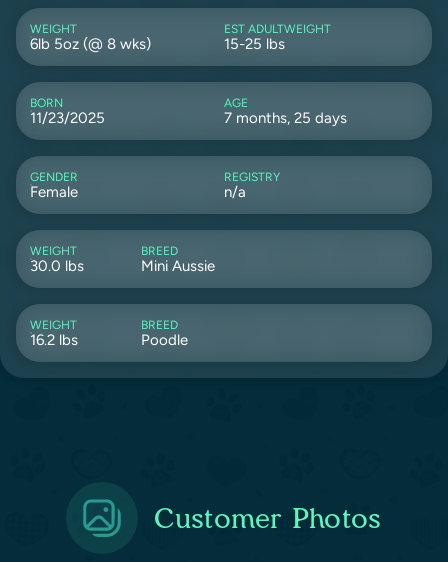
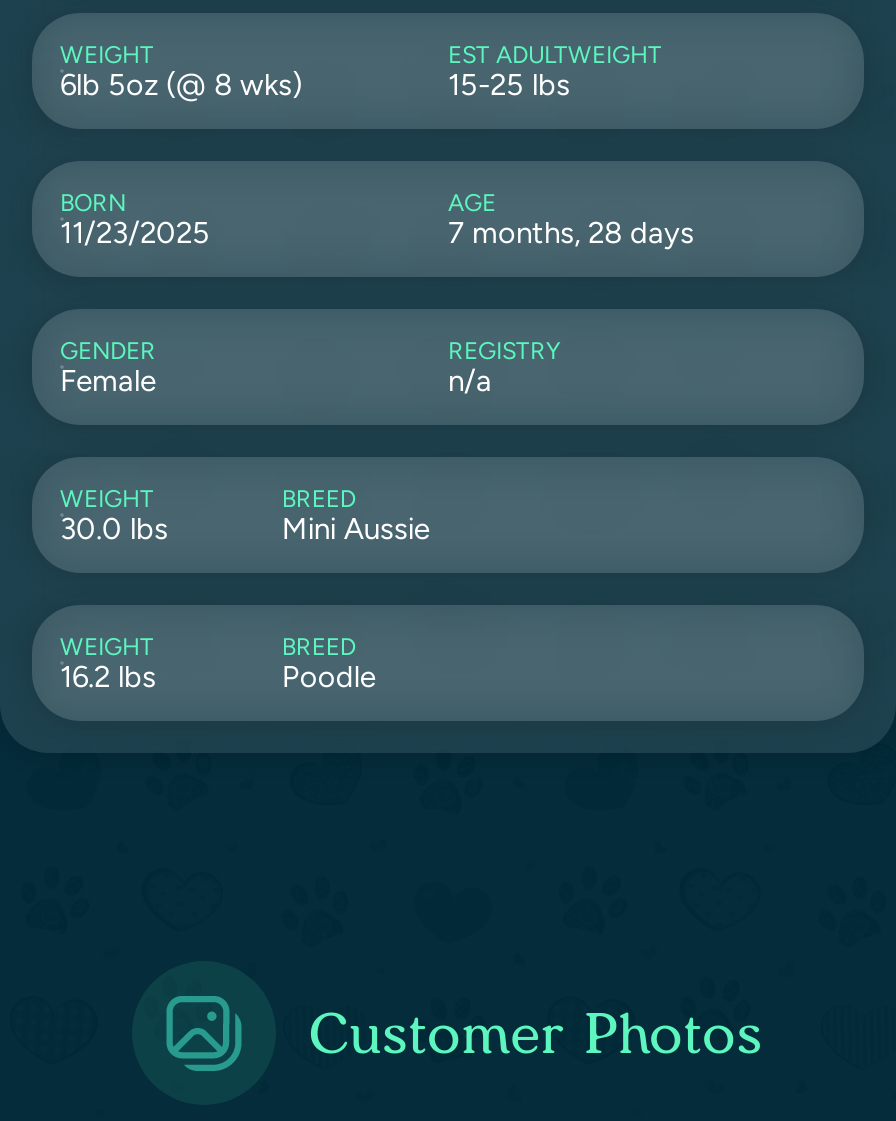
[224,109,347,127] 7 months, 25 days -> [448,216,694,252] 7 months, 28 days

